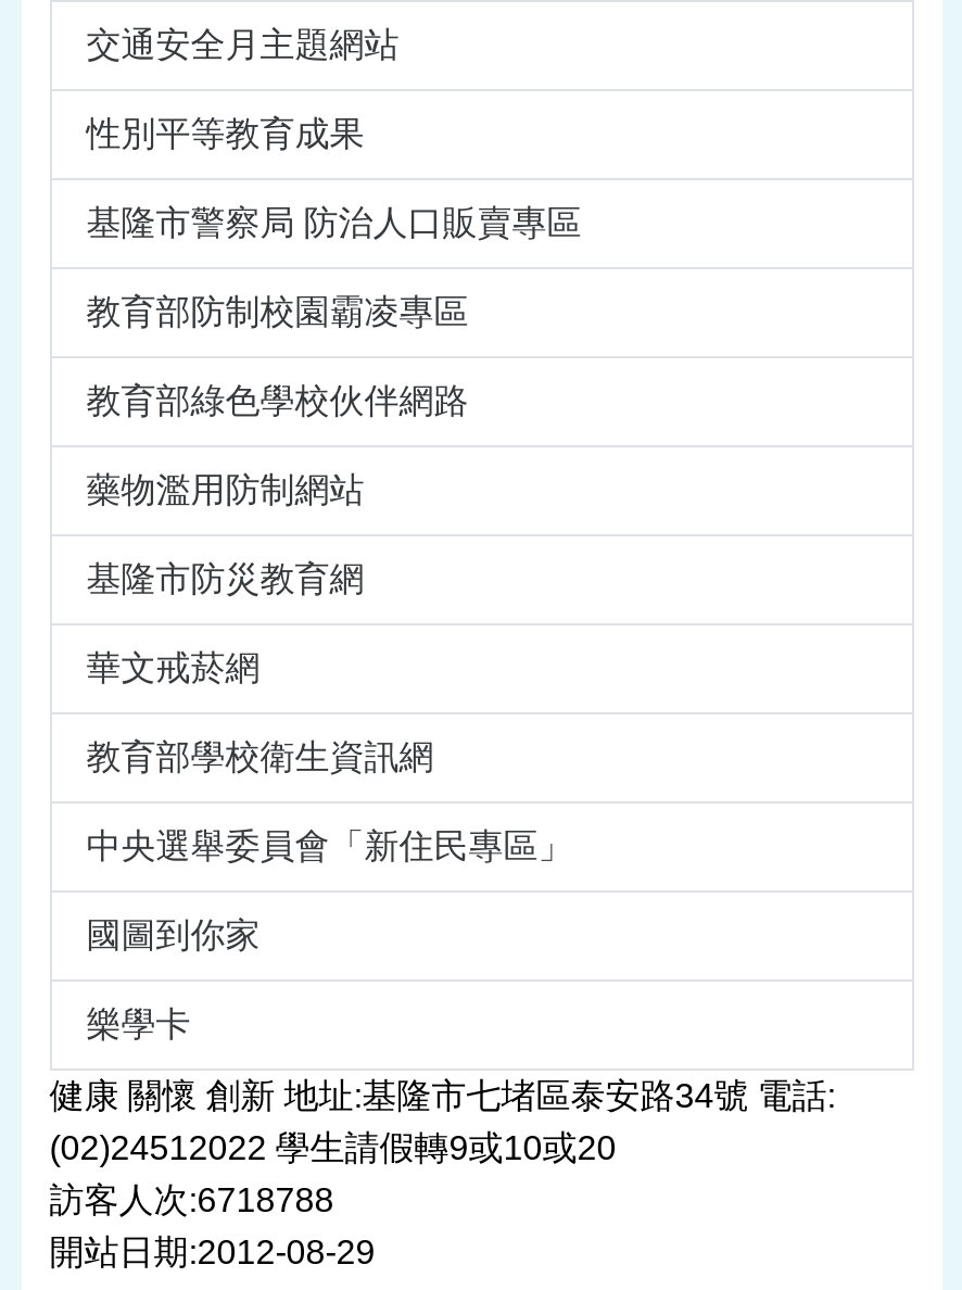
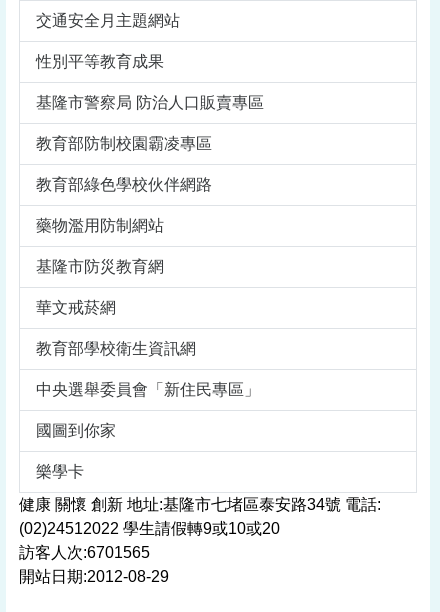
[50,1181,334,1218] 訪客人次:6718788 -> [19,544,150,561] 訪客人次:6701565

